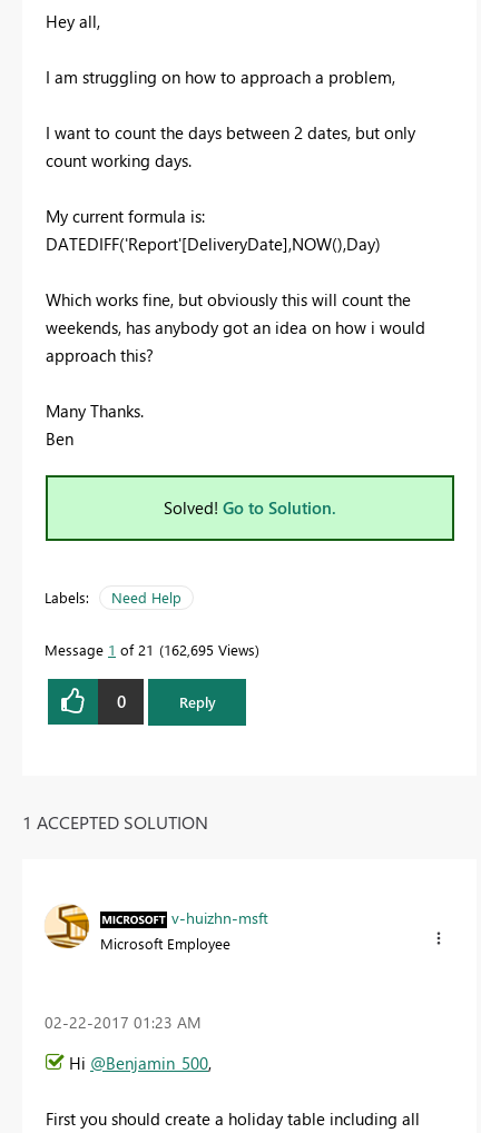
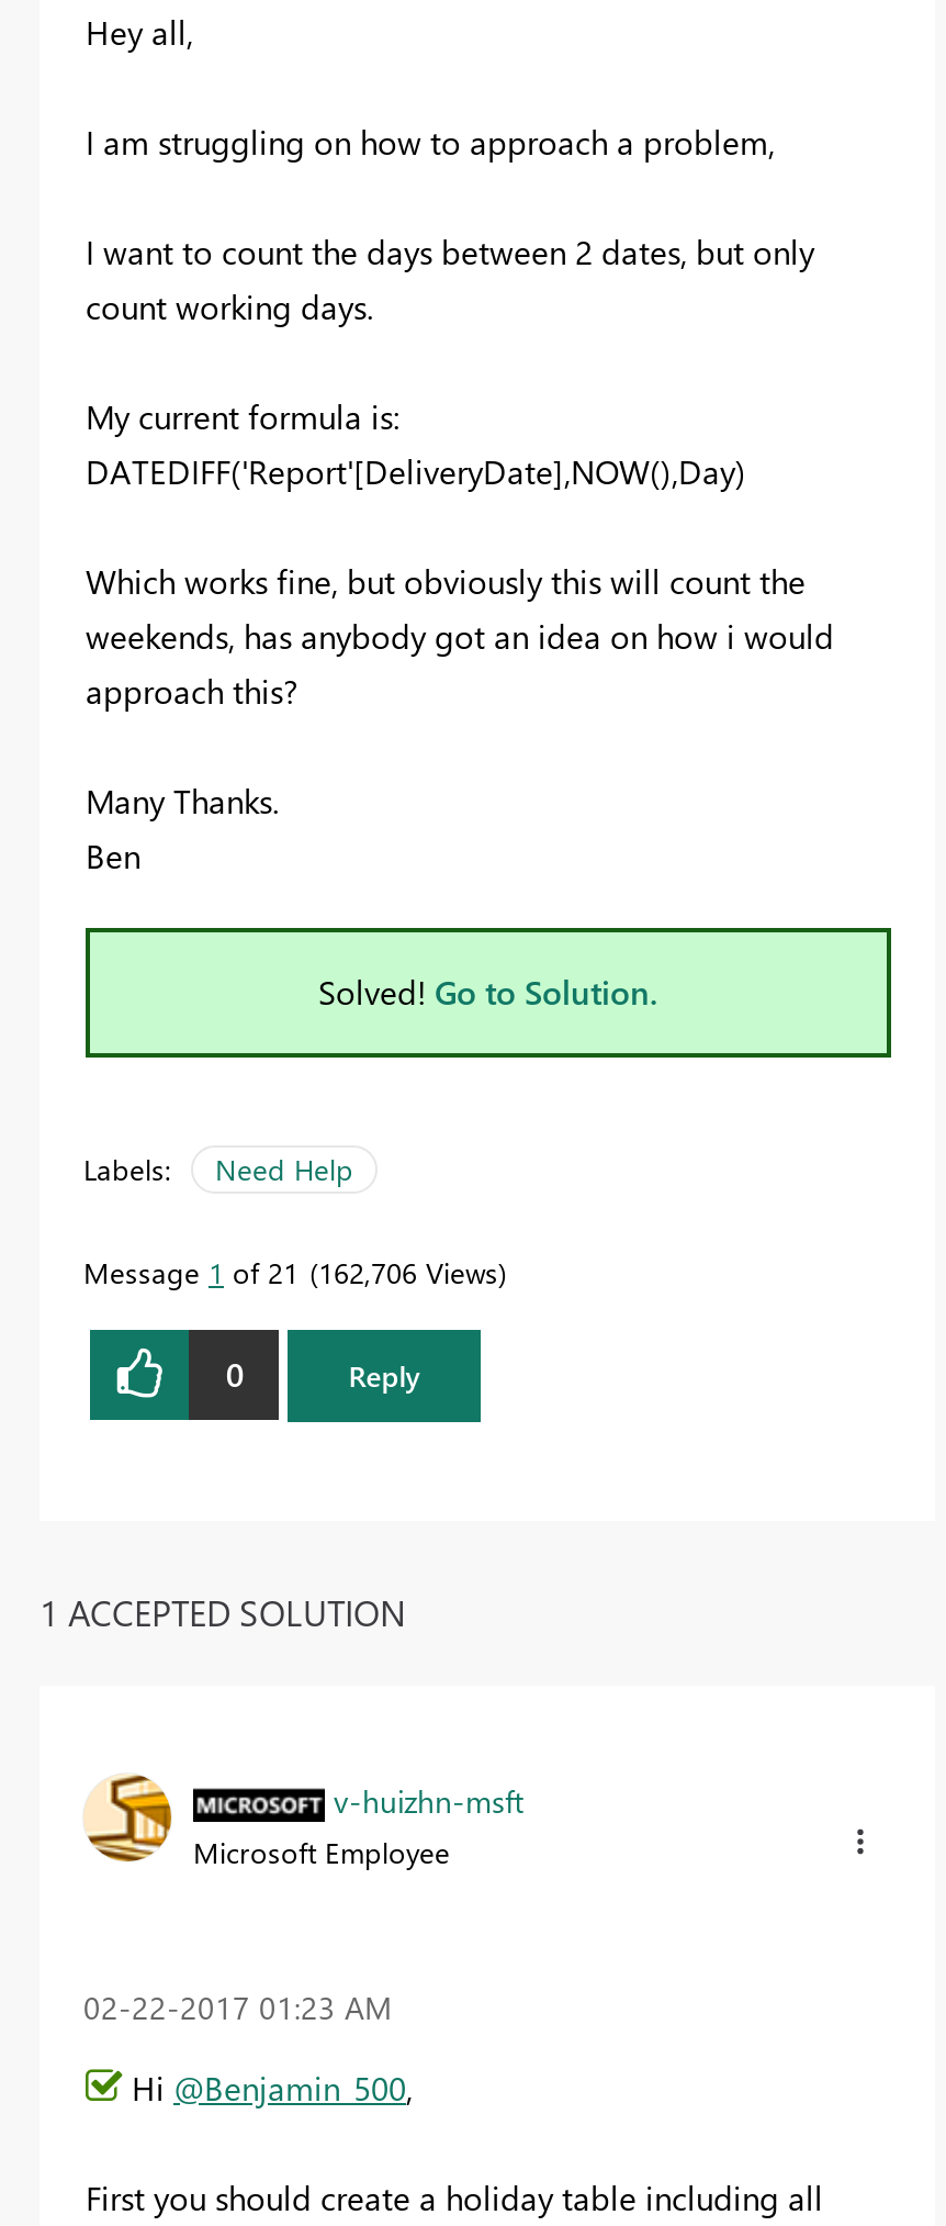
[45,640,255,658] Message 1 of 21 162,695 Views -> [83,1252,498,1289] Message 1 of 21 162,706 Views

